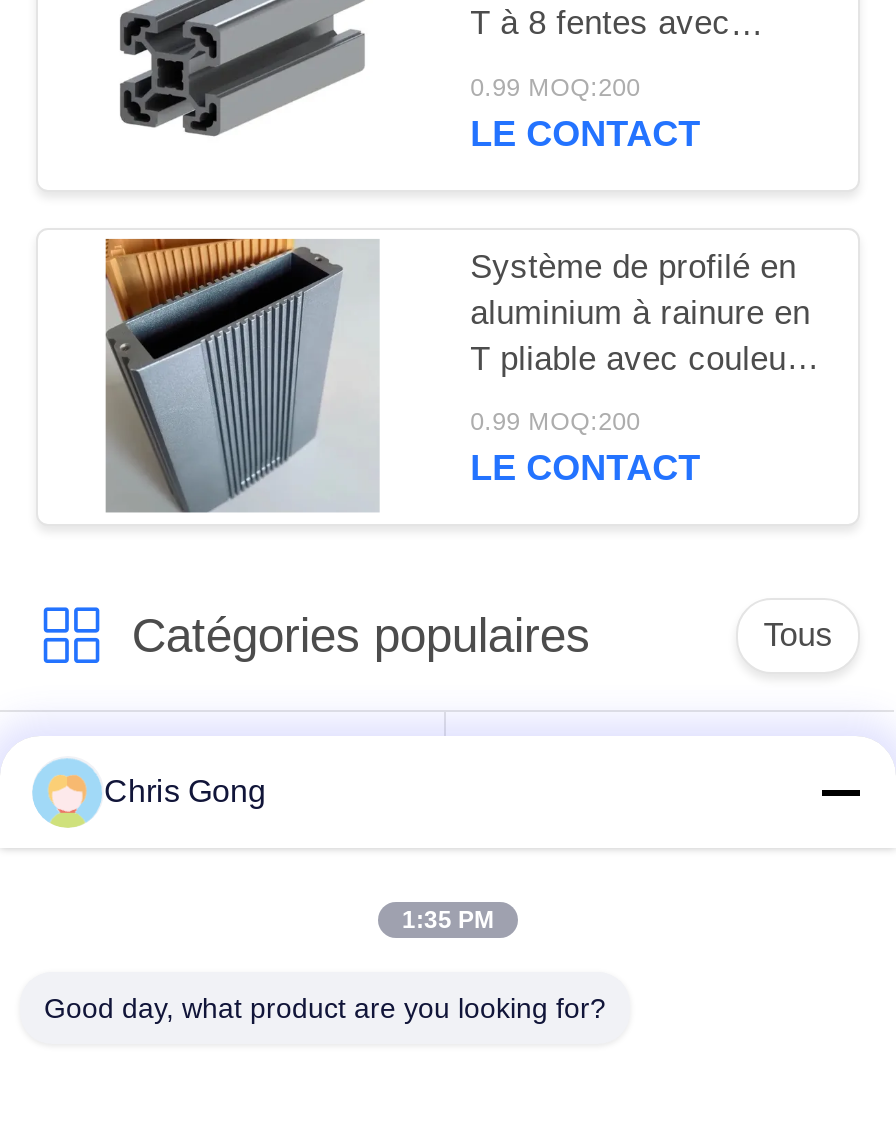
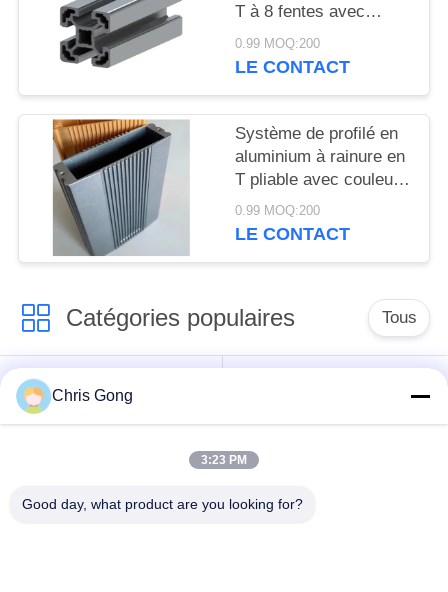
[402,906,494,934] 1:35 PM -> [201,453,247,467] 3:23 PM

